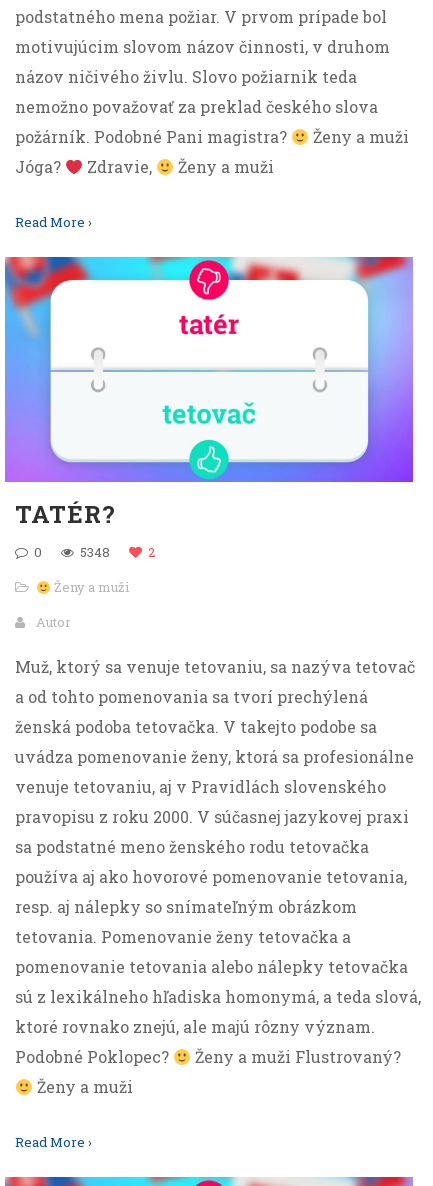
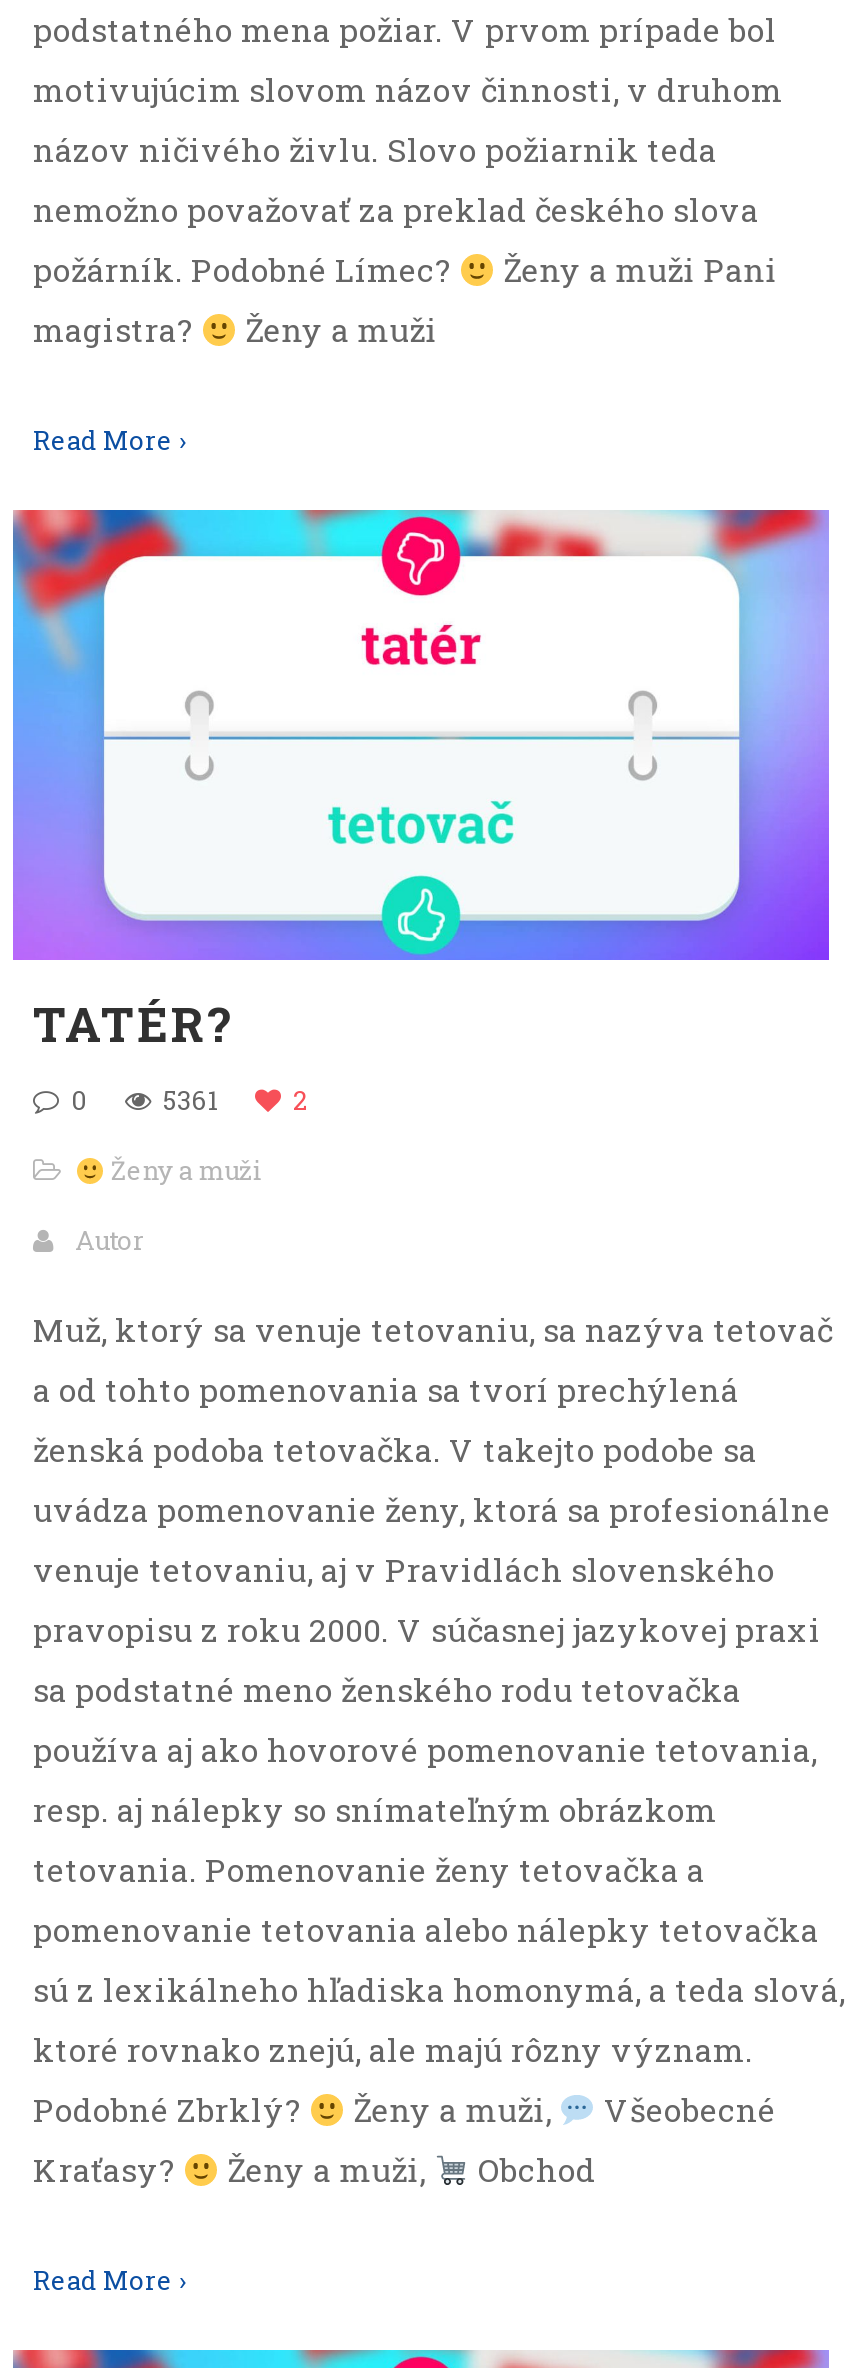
[15,126,409,177] požárník. Podobné Pani magistra? | Ženy a muži | Jóga? | Zdravie, -> [33,249,777,351] požárník. Podobné Límec? | Ženy a muži Pani | magistra?
[80,543,110,561] 5348 -> [163,1082,217,1118] 5361
[15,1046,401,1097] Podobné Poklopec? | Ženy a muži Flustrovaný? | Ženy a muži -> [33,2088,776,2190] Podobné Zbrklý? | Ženy a muži, | Všeobecné | Kraťasy? | Ženy a muži, | Obchod

